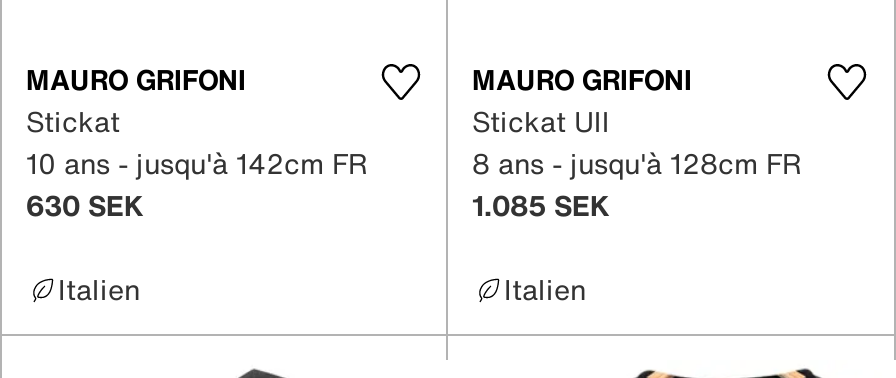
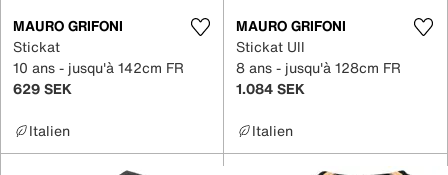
[26,184,144,226] 630 SEK -> [13,78,72,99] 629 SEK
[472,184,610,226] 1.085 SEK -> [236,78,305,99] 1.084 SEK

